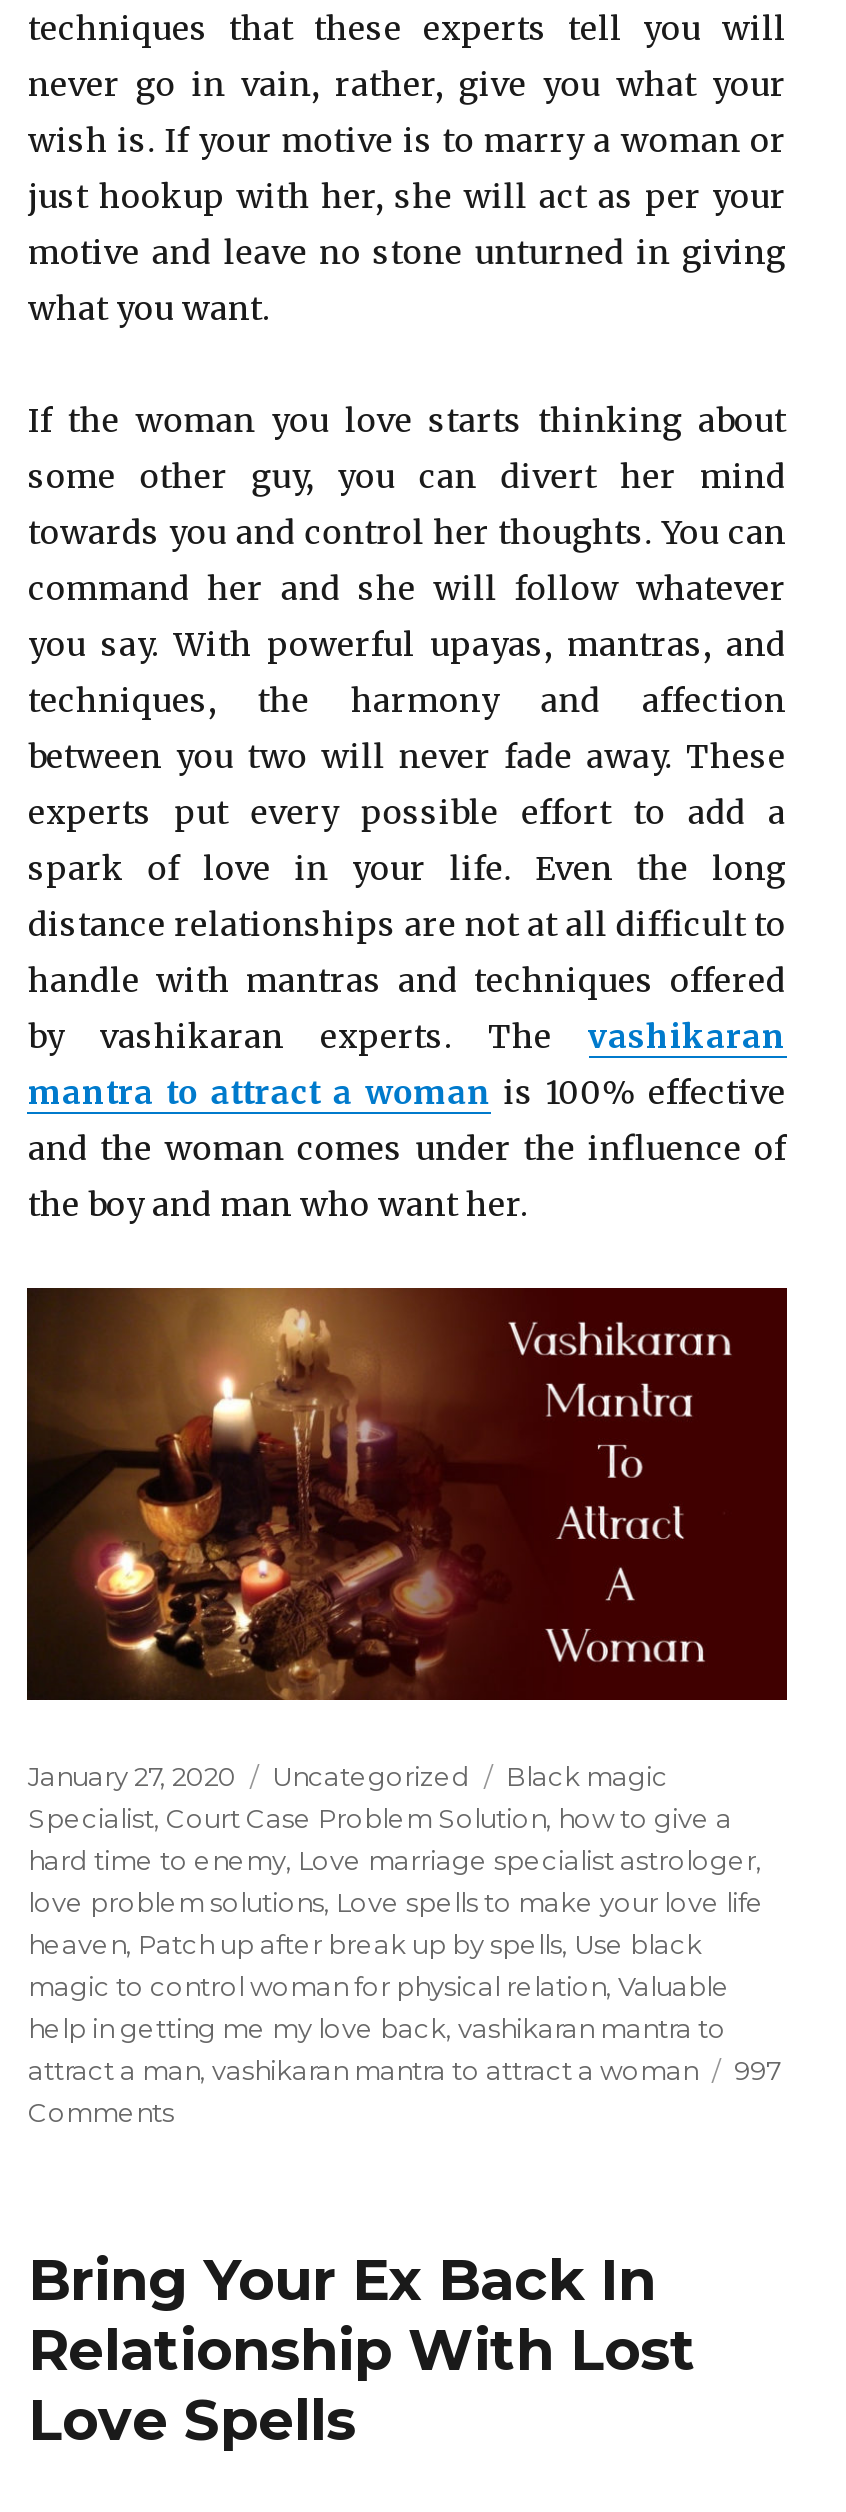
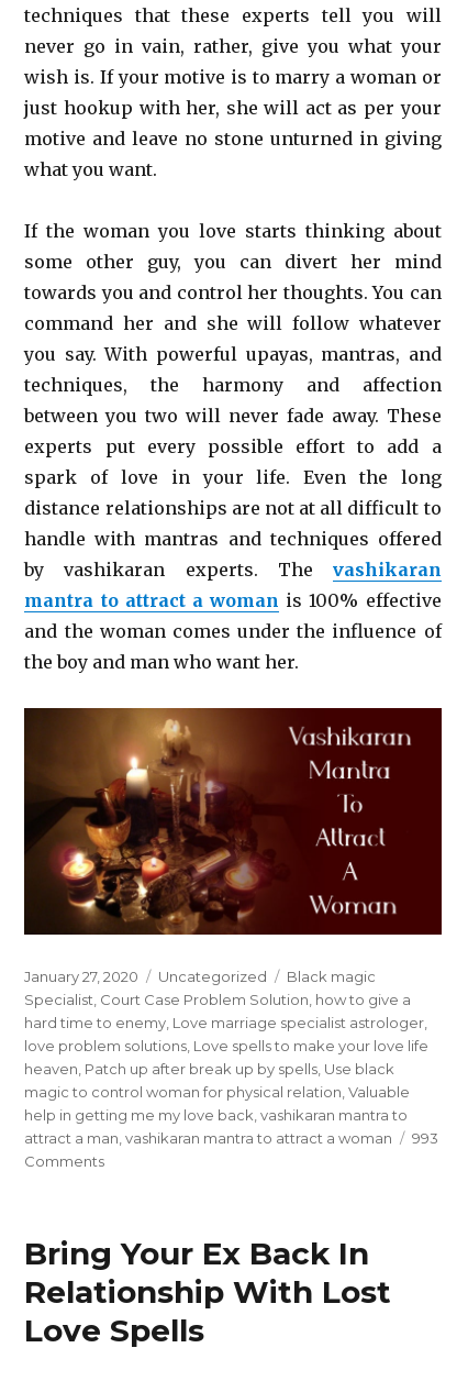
[28,2053,780,2085] attract a man, vashikaran mantra to attract a woman 997 -> [25,1129,439,1146] attract a man, vashikaran mantra to attract a woman 993

